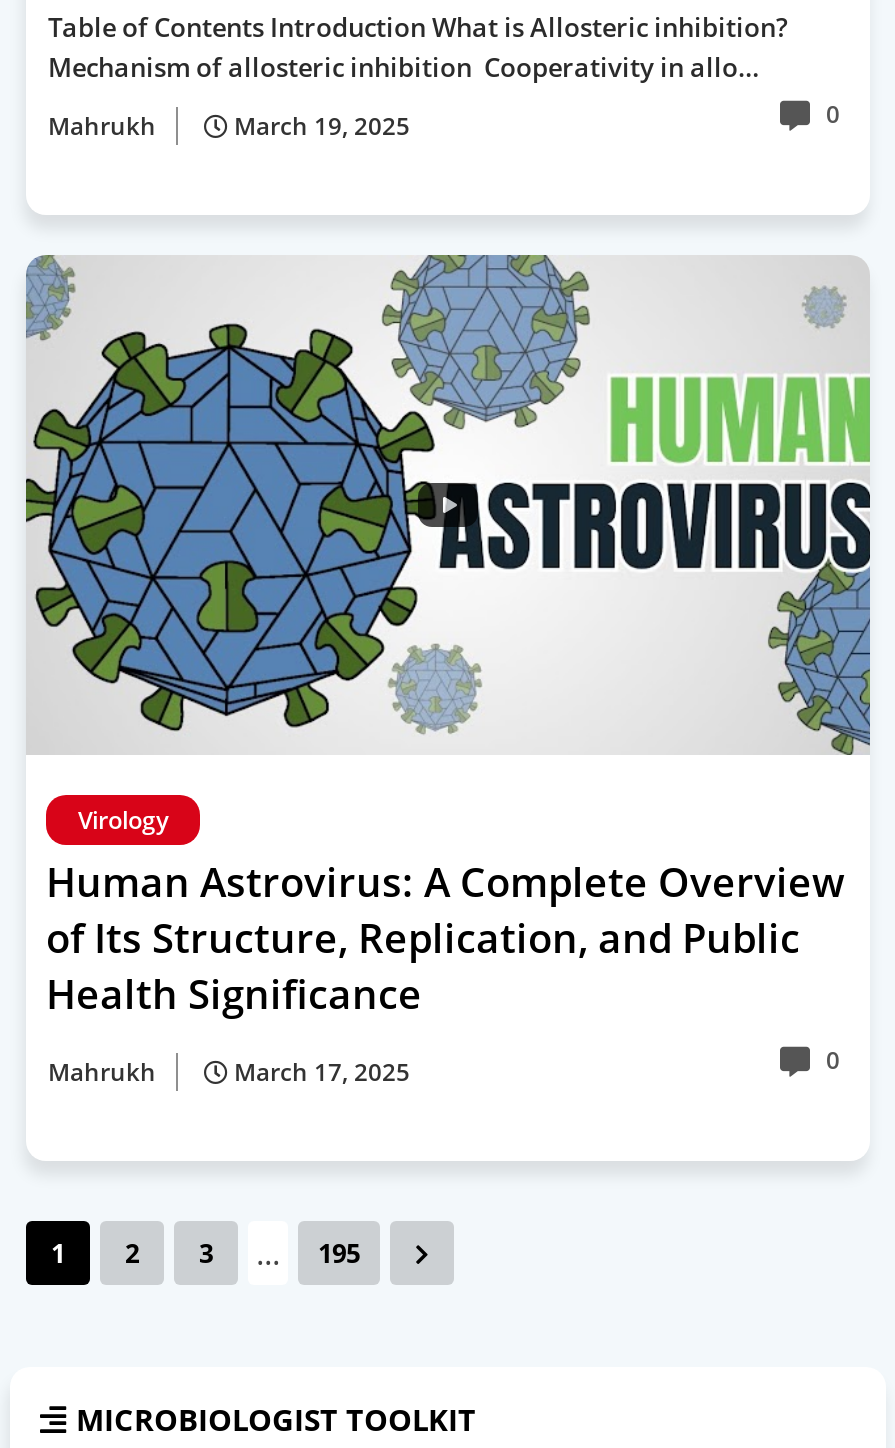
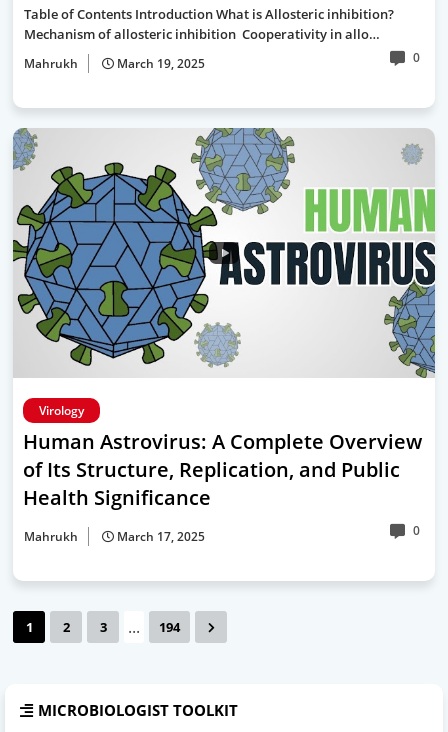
[318,1235,360,1271] 195 -> [159,618,180,636] 194

